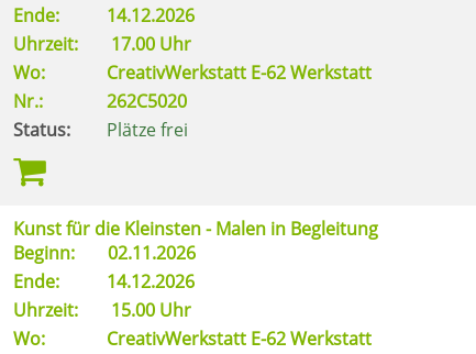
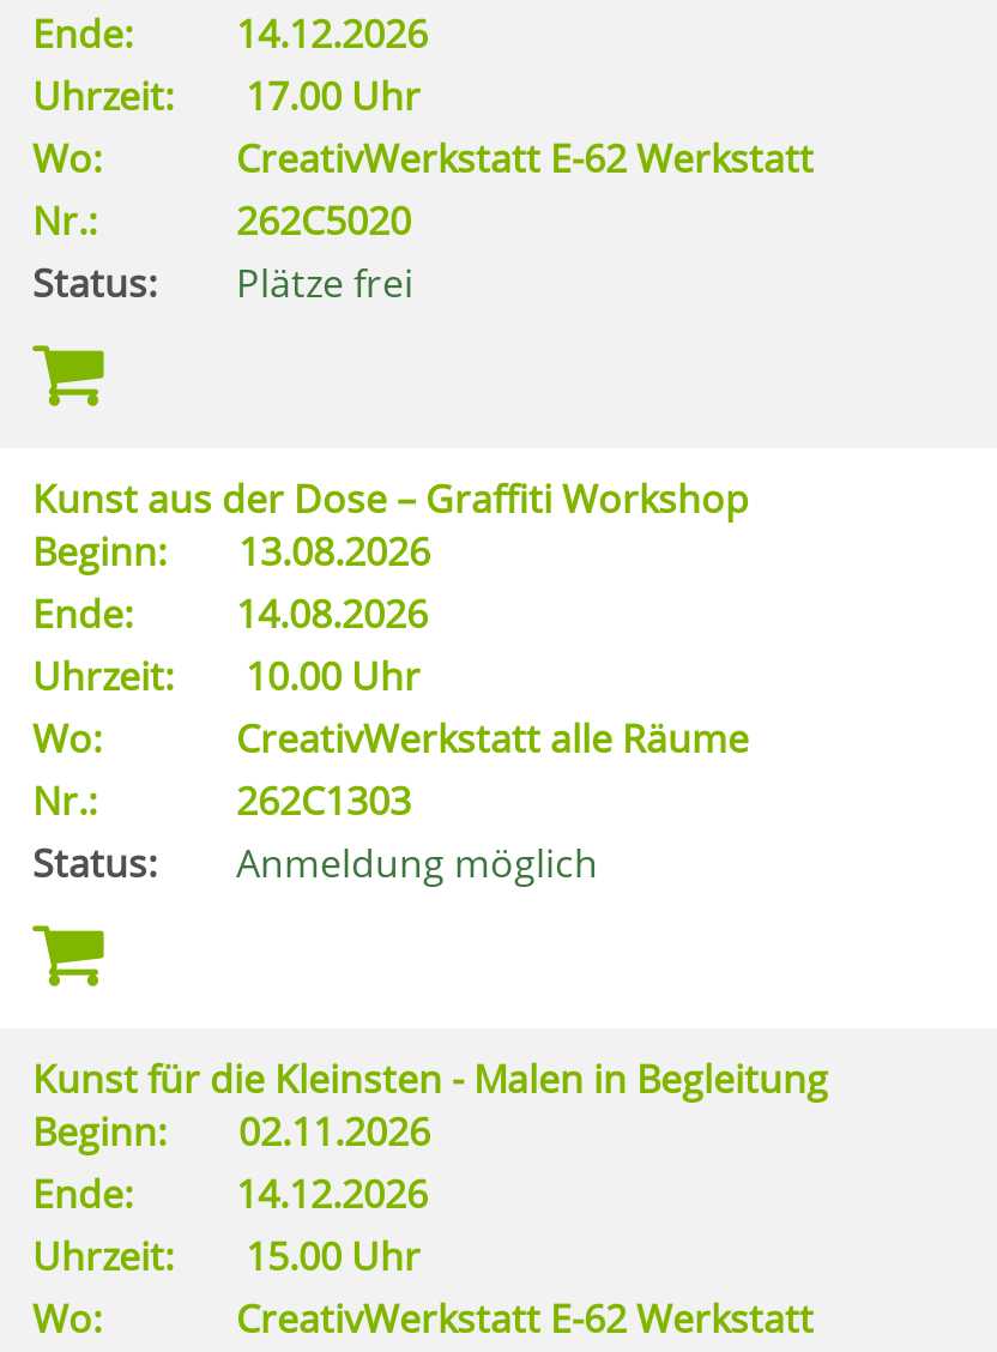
none -> [32,472,759,889] Kunst aus der Dose – Graffiti Workshop | Beginn: | 13.08.2026 | Ende: | 14.08.2026 | Uhrzeit: | 10.00 Uhr | Wo: | CreativWerkstatt alle Räume | Nr.: | 262C1303 | Status: | Anmeldung möglich

